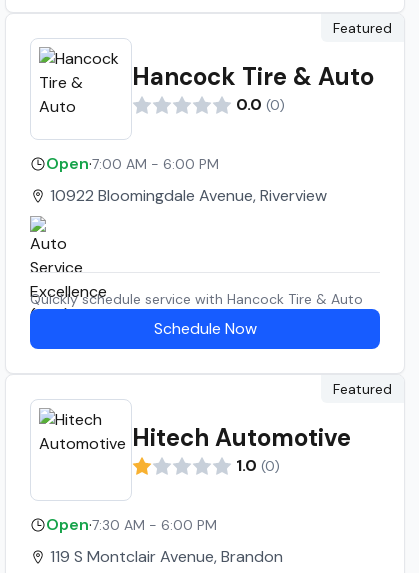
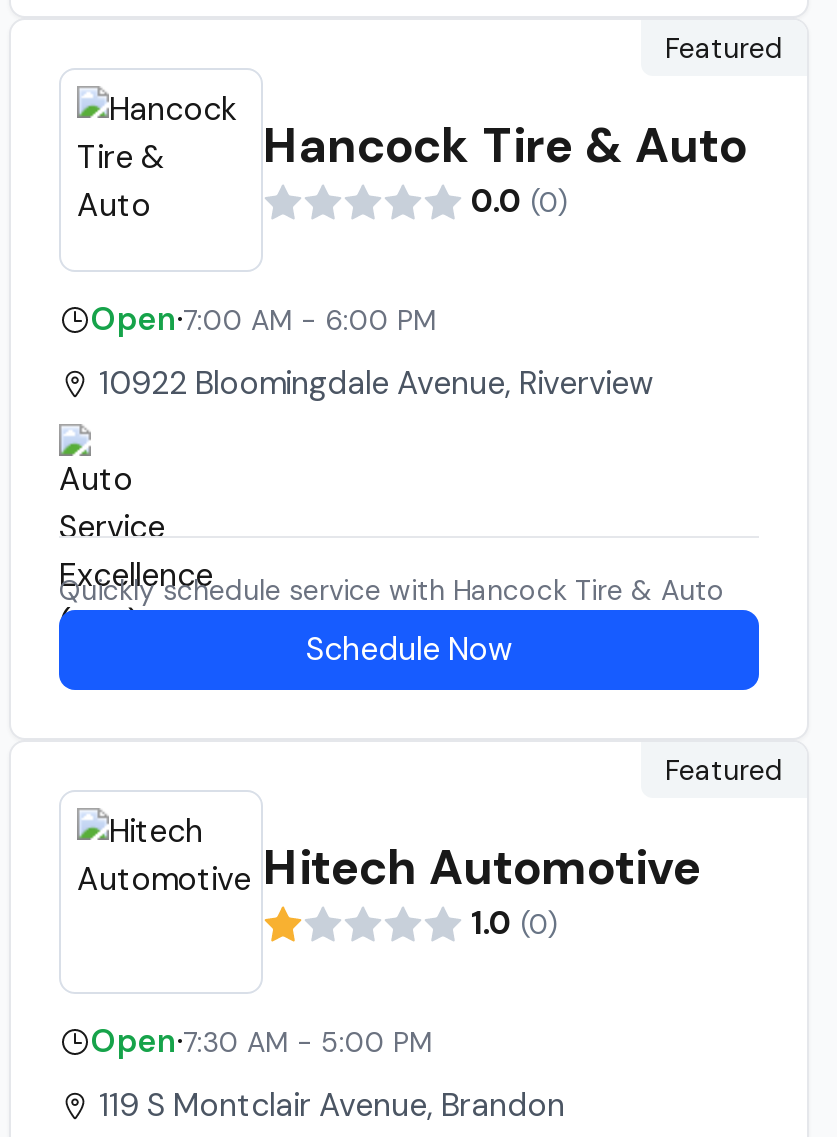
[46,514,217,535] Open·7:30 AM - 6:00 PM -> [91,1020,433,1062] Open·7:30 AM - 5:00 PM

